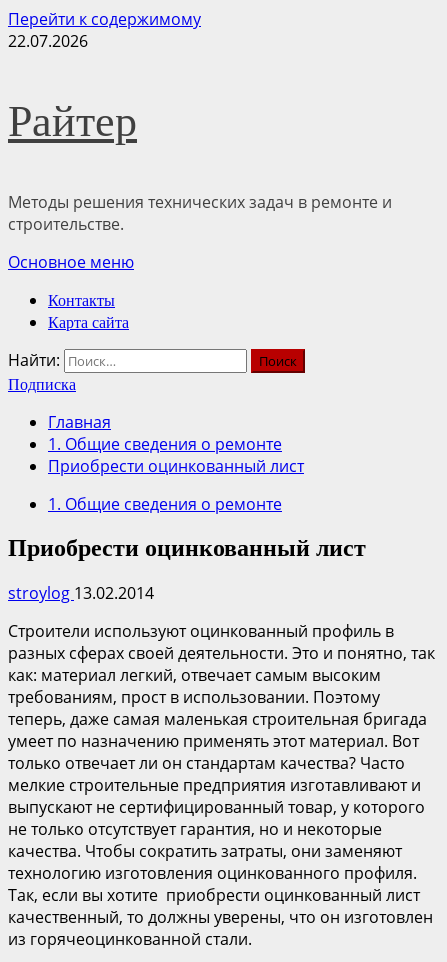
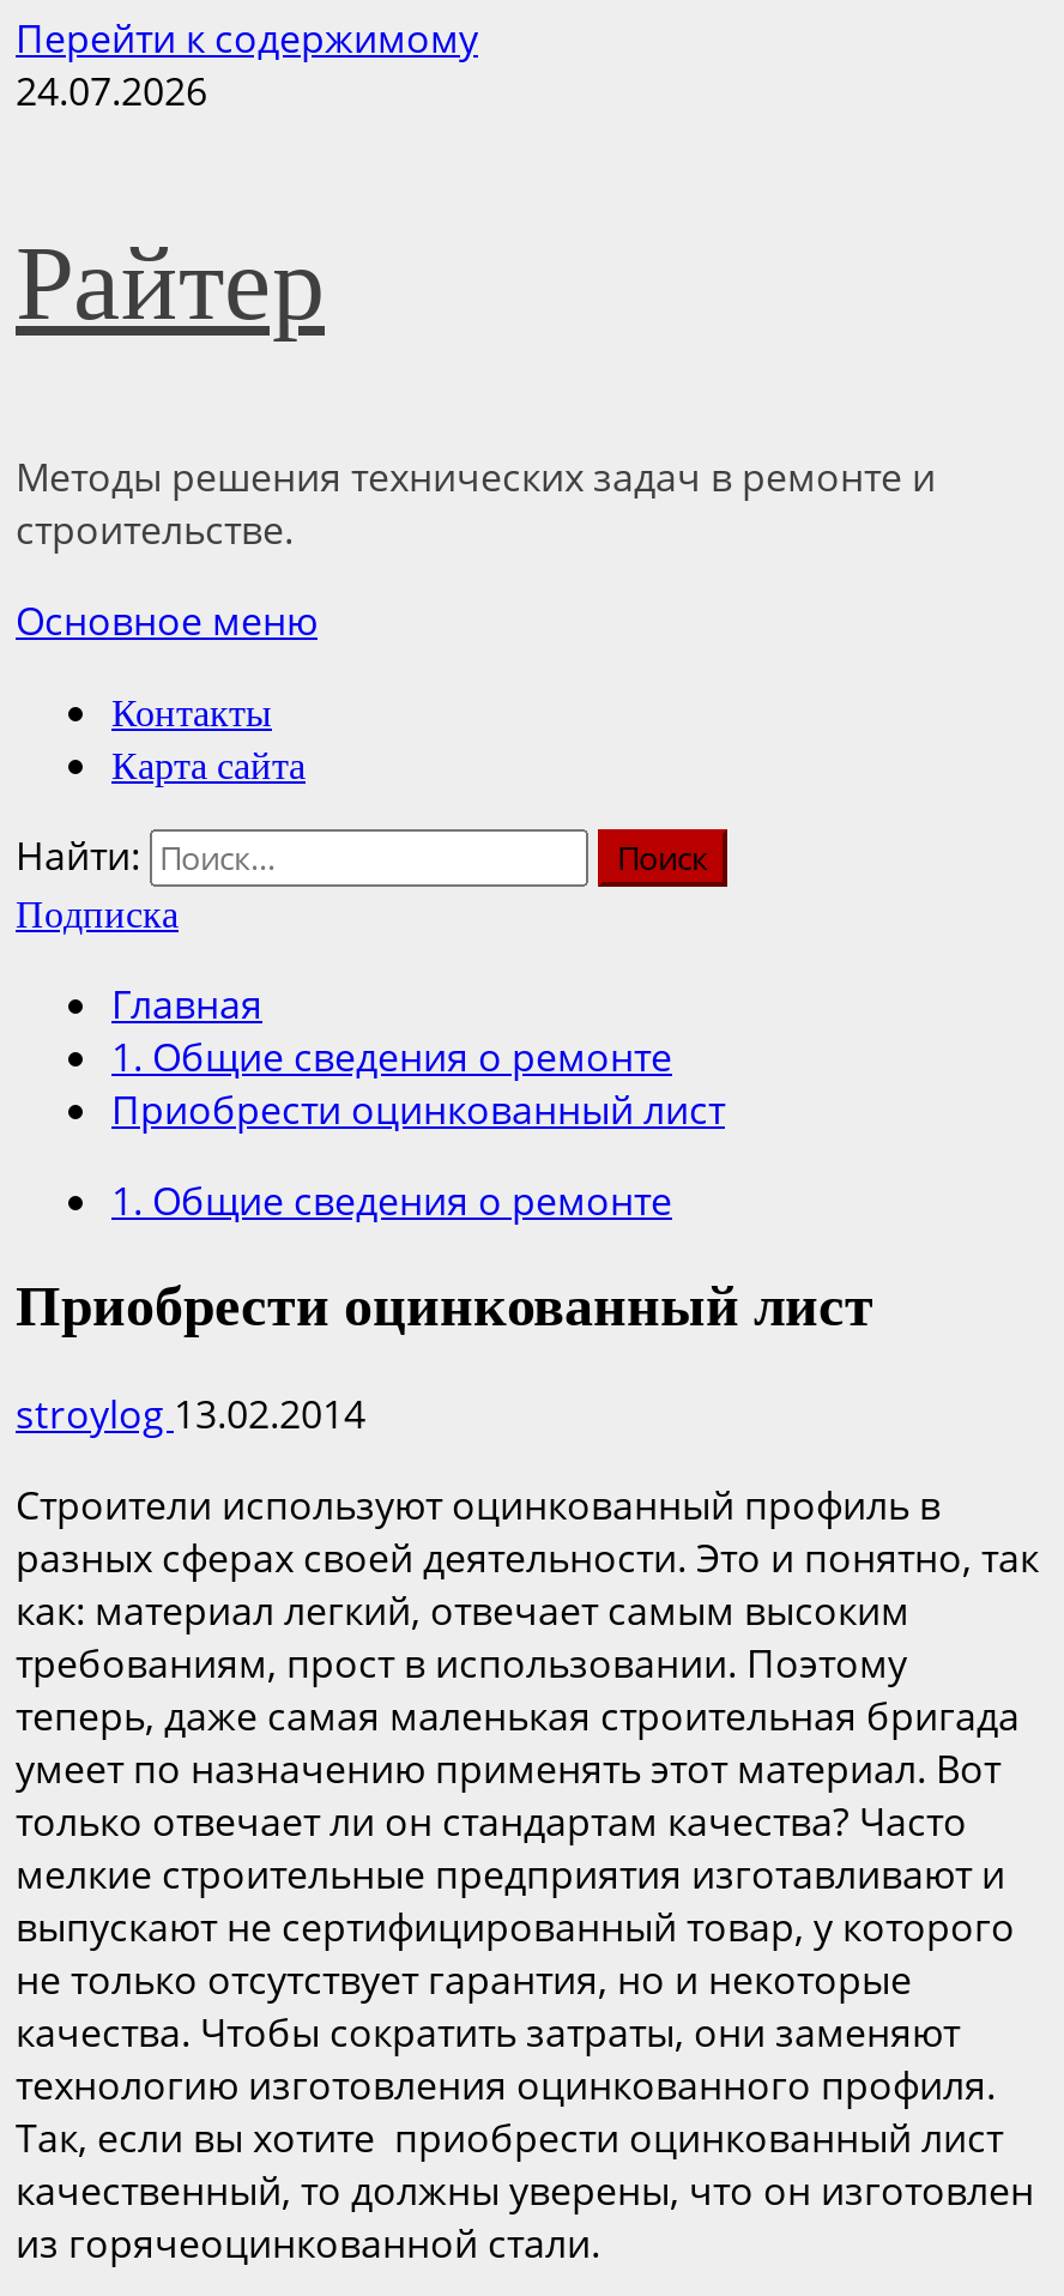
[8,30,88,52] 22.07.2026 -> [16,65,207,117] 24.07.2026

